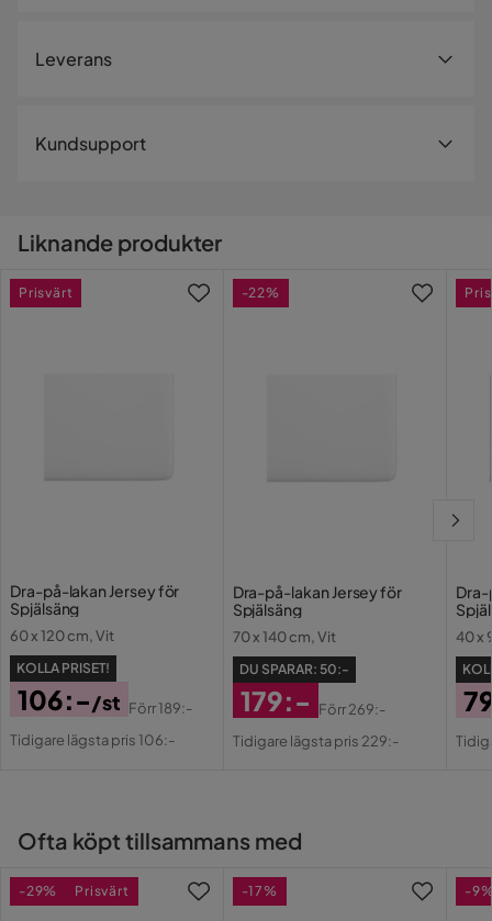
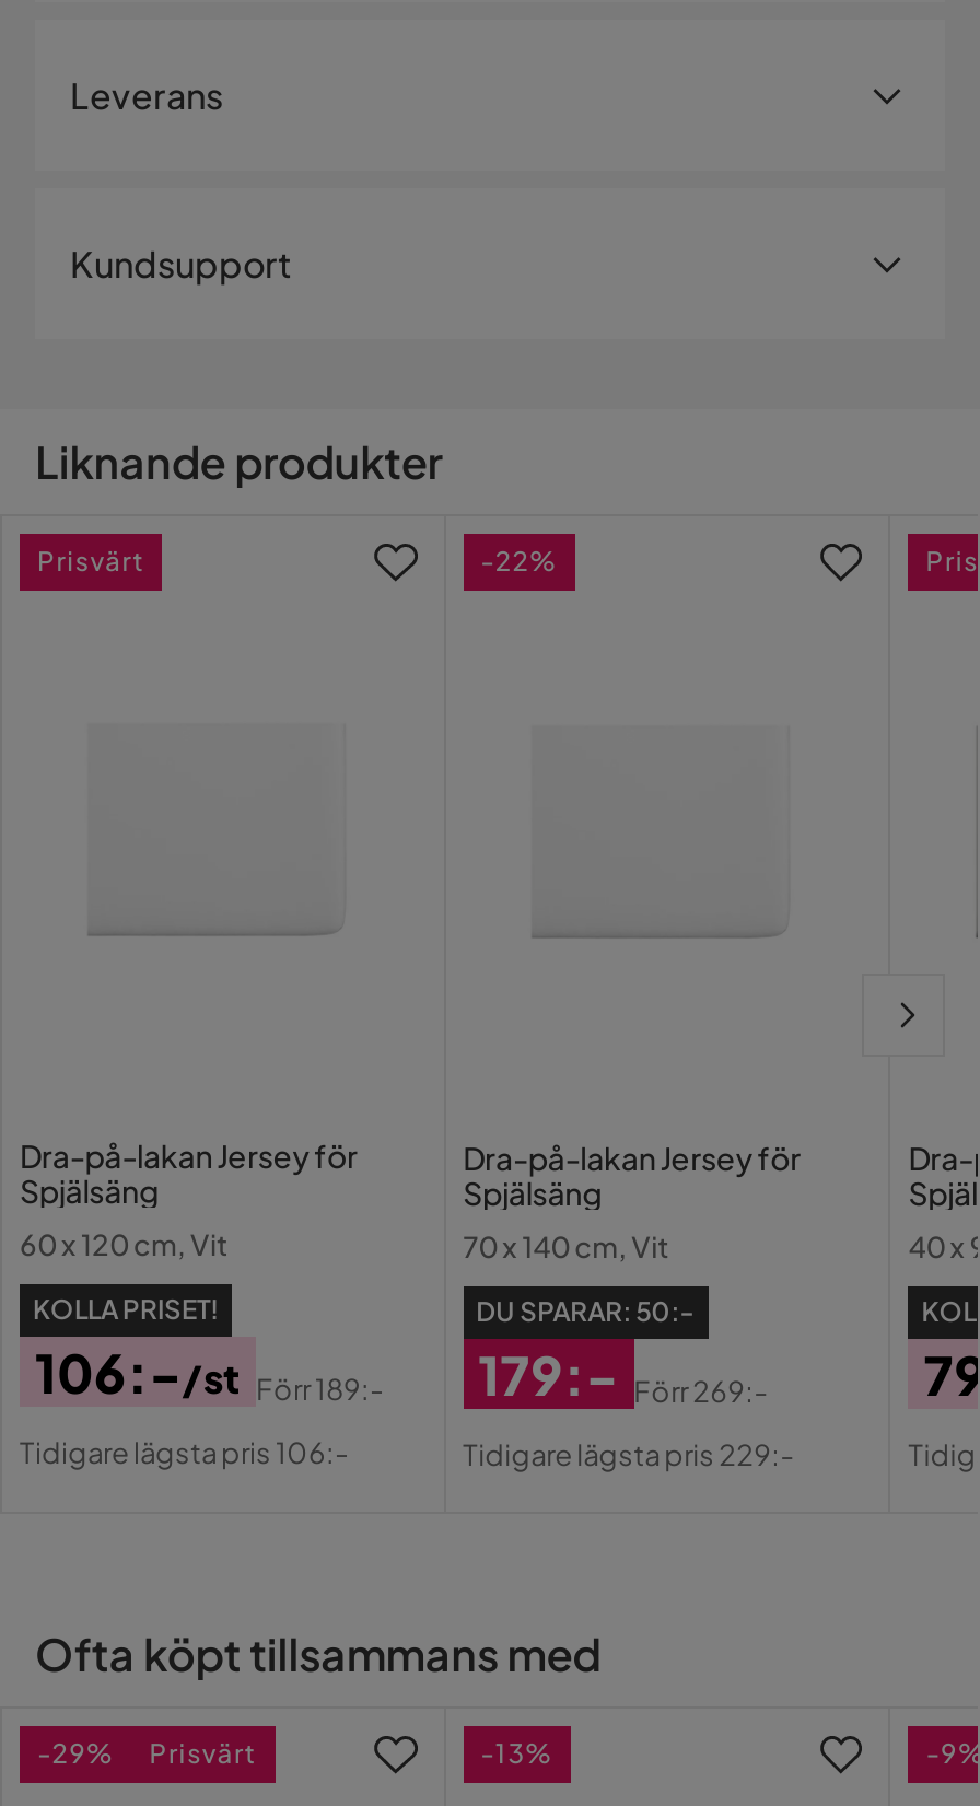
[241,883,278,899] -17% -> [480,1738,553,1771] -13%

